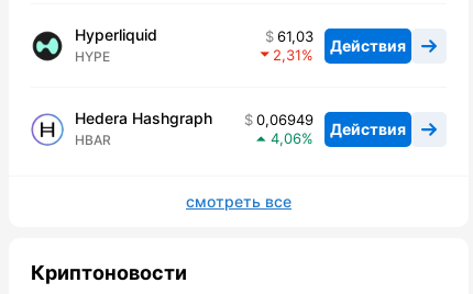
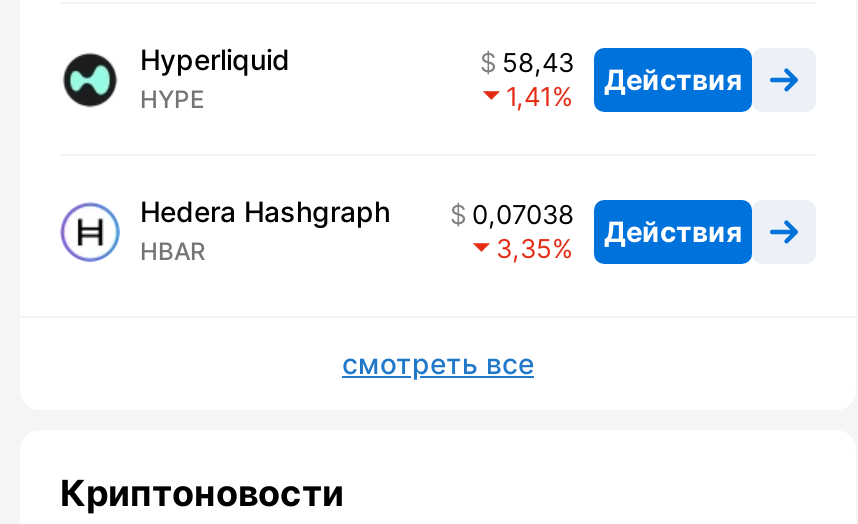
[277,28,406,55] 61,03 Действия -> [502,47,742,96] 58,43 Действия
[273,47,301,64] 2,31 -> [506,81,552,113] 1,41
[256,111,406,138] 0,06949 Действия -> [472,199,742,248] 0,07038 Действия
[271,130,301,147] 4,06 -> [496,233,552,265] 3,35

